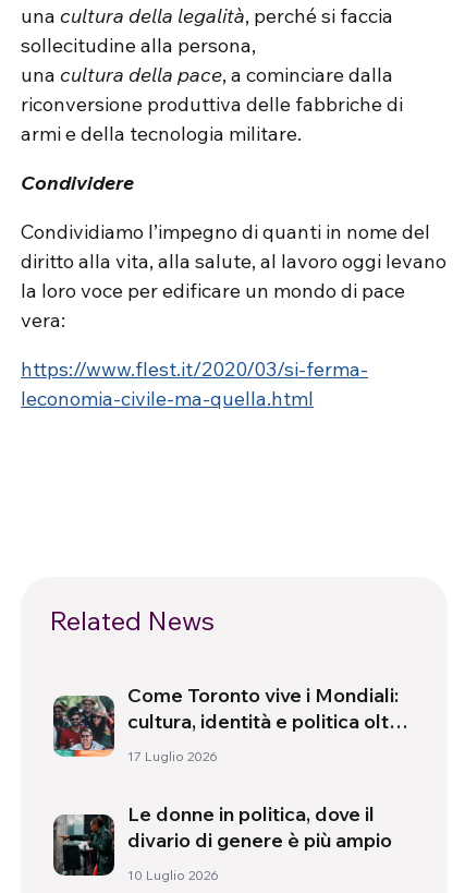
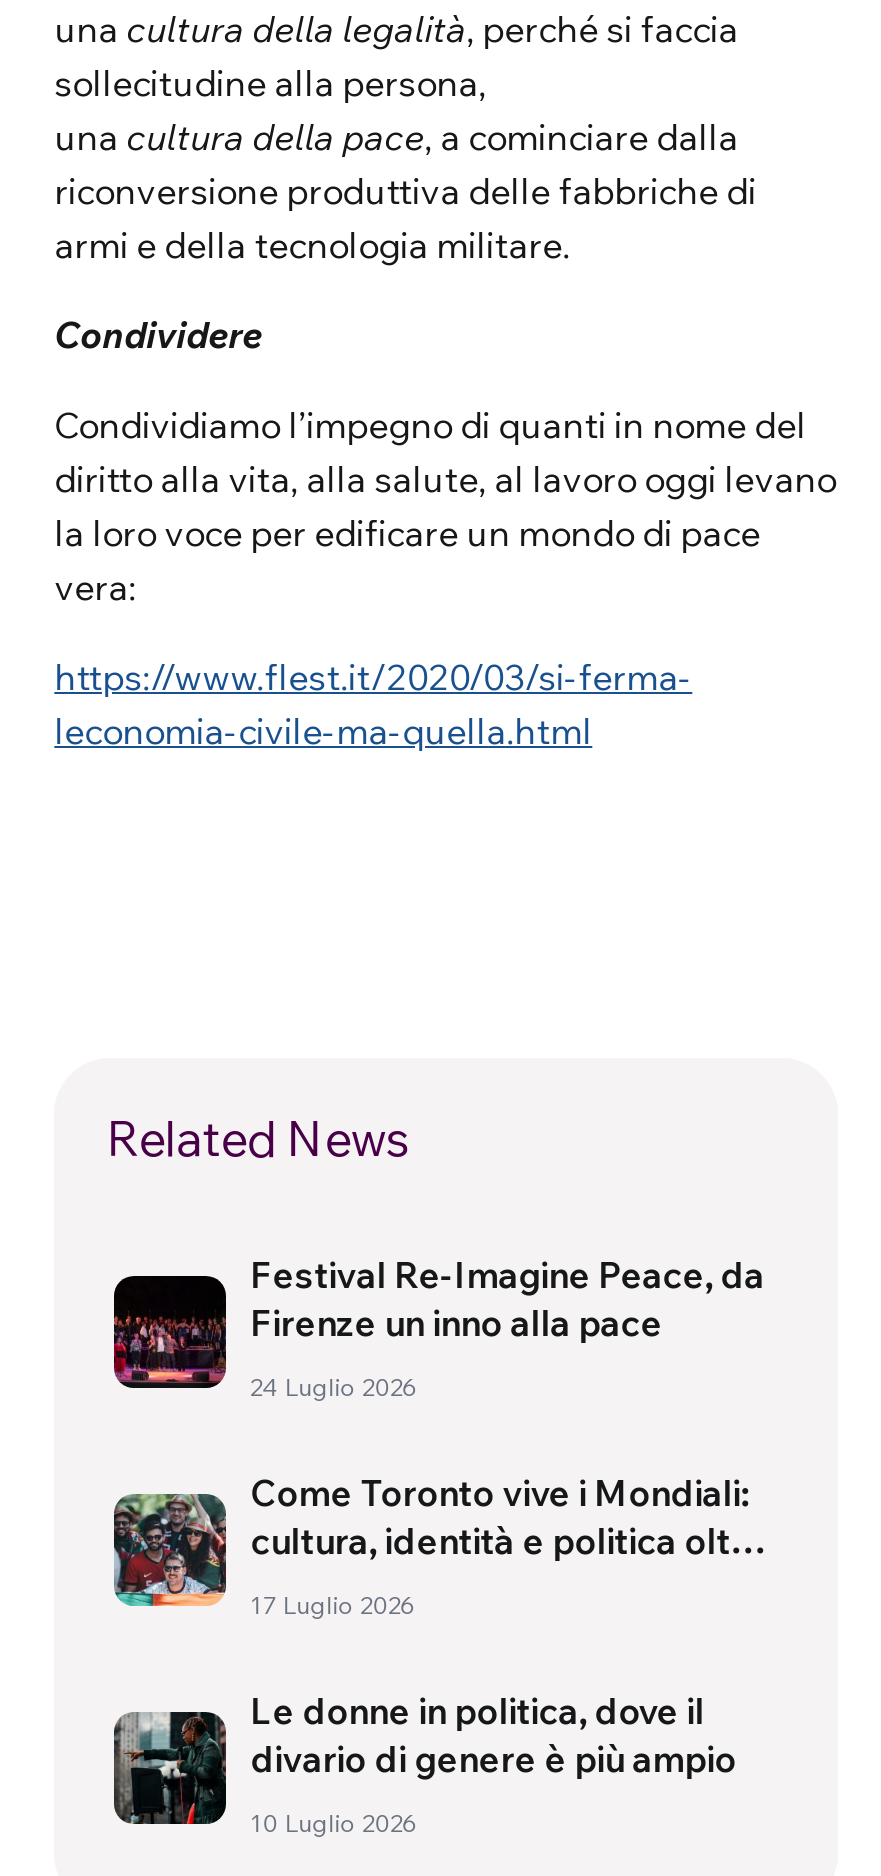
none -> [112,1251,764,1401] [image] | Festival Re-Imagine Peace, da | Firenze un inno alla pace | 24 Luglio 2026

